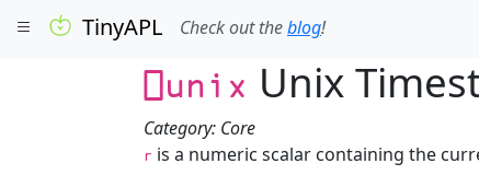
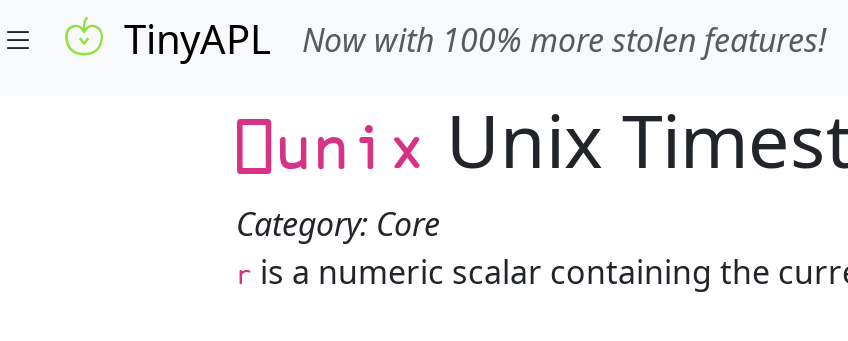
[180,15,326,39] Check out the blog! -> [302,18,826,62] Now with 100% more stolen features!

